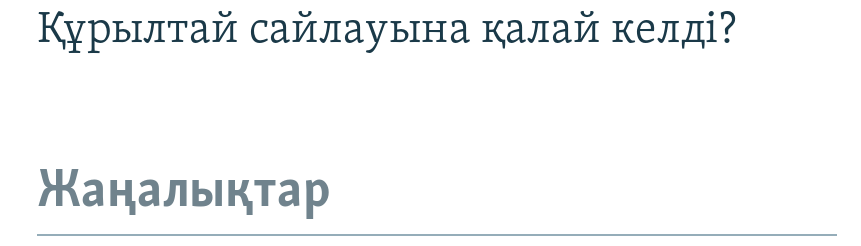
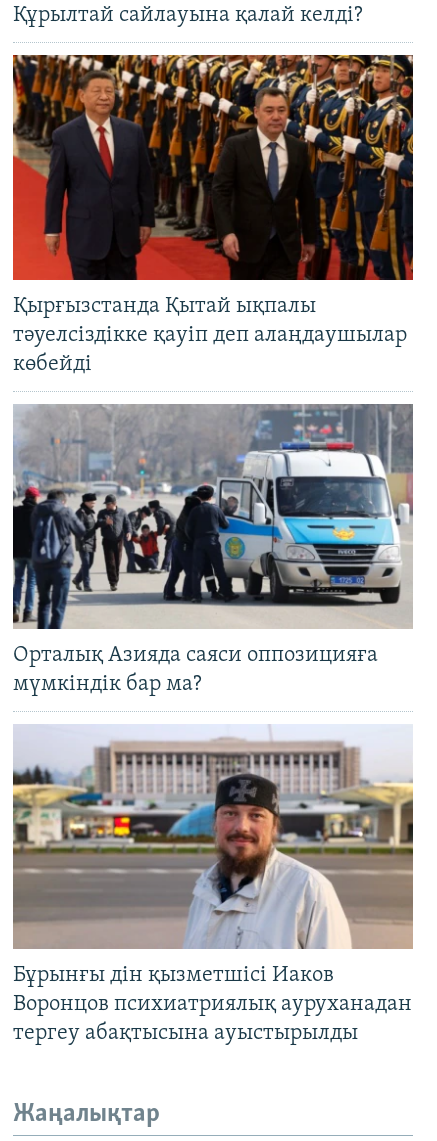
none -> [12,54,414,376] [image] | Қырғызстанда Қытай ықпалы | тәуелсіздікке қауіп деп алаңдаушылар | көбейді
none -> [12,403,414,696] [image] | Орталық Азияда саяси оппозицияға | мүмкіндік бар ма?
none -> [12,725,414,1045] [image] | Бұрынғы дін қызметшісі Иаков | Воронцов психиатриялық ауруханадан | тергеу абақтысына ауыстырылды

